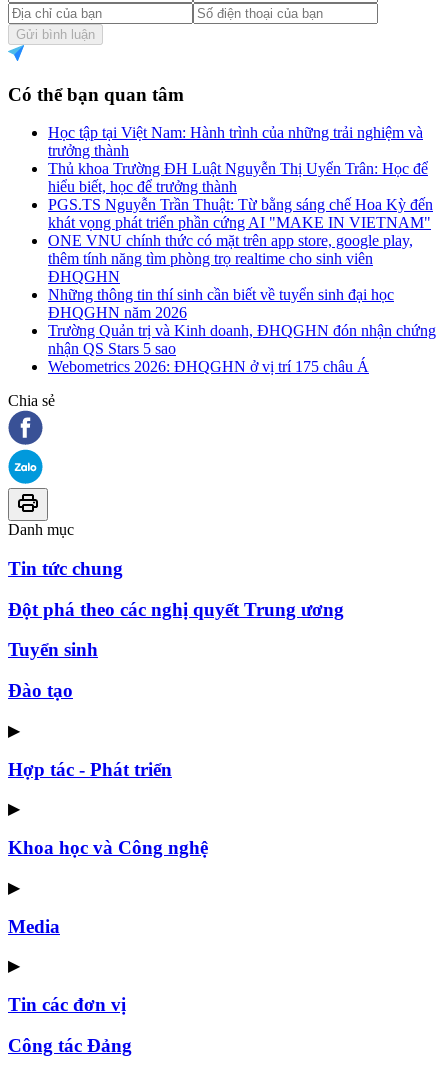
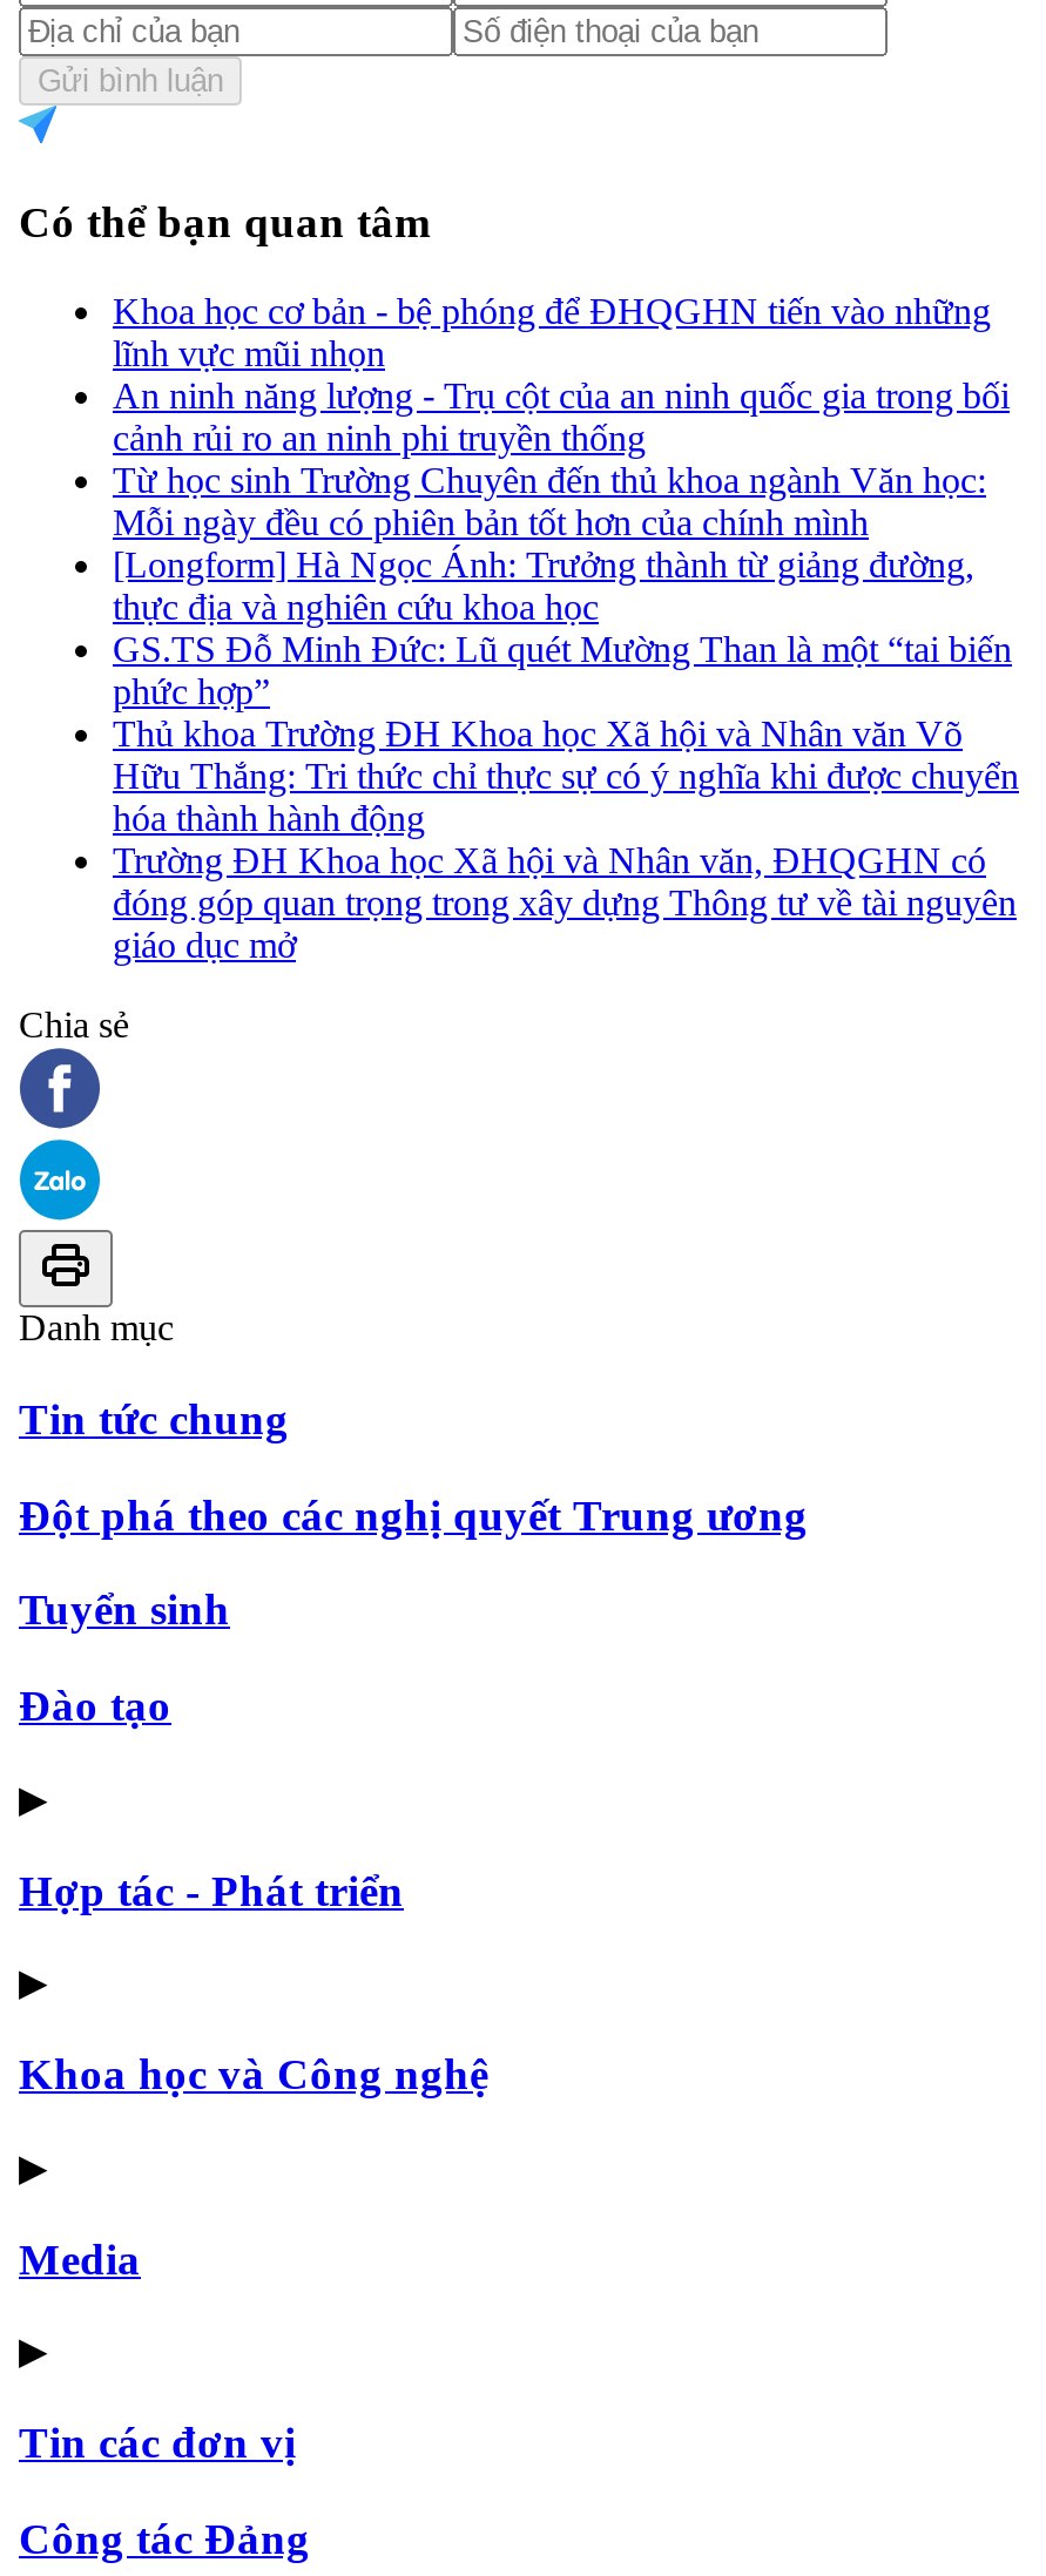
[48,124,436,375] Học tập tại Việt Nam: Hành trình của những trải nghiệm và | trưởng thành | Thủ khoa Trường ĐH Luật Nguyễn Thị Uyển Trân: Học để | hiểu biết, học để trưởng thành | PGS.TS Nguyễn Trần Thuật: Từ bằng sáng chế Hoa Kỳ đến | khát vọng phát triển phần cứng AI "MAKE IN VIETNAM" | ONE VNU chính thức có mặt trên app store, google play, | thêm tính năng tìm phòng trọ realtime cho sinh viên | ĐHQGHN | Những thông tin thí sinh cần biết về tuyển sinh đại học | ĐHQGHN năm 2026 | Trường Quản trị và Kinh doanh, ĐHQGHN đón nhận chứng | nhận QS Stars 5 sao | Webometrics 2026: ĐHQGHN ở vị trí 175 châu Á -> [113,292,1019,965] Khoa học cơ bản - bệ phóng để ĐHQGHN tiến vào những | lĩnh vực mũi nhọn | An ninh năng lượng - Trụ cột của an ninh quốc gia trong bối | cảnh rủi ro an ninh phi truyền thống | Từ học sinh Trường Chuyên đến thủ khoa ngành Văn học: | Mỗi ngày đều có phiên bản tốt hơn của chính mình | [Longform] Hà Ngọc Ánh: Trưởng thành từ giảng đường, | thực địa và nghiên cứu khoa học | GS.TS Đỗ Minh Đức: Lũ quét Mường Than là một “tai biến | phức hợp” | Thủ khoa Trường ĐH Khoa học Xã hội và Nhân văn Võ | Hữu Thắng: Tri thức chỉ thực sự có ý nghĩa khi được chuyển | hóa thành hành động | Trường ĐH Khoa học Xã hội và Nhân văn, ĐHQGHN có | đóng góp quan trọng trong xây dựng Thông tư về tài nguyên | giáo dục mở

